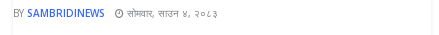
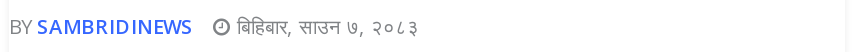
[13,6,218,20] BY SAMBRIDINEWS सोमवार, साउन ४, २०८३ -> [9,12,419,40] BY SAMBRIDINEWS बिहिबार, साउन ७, २०८३

